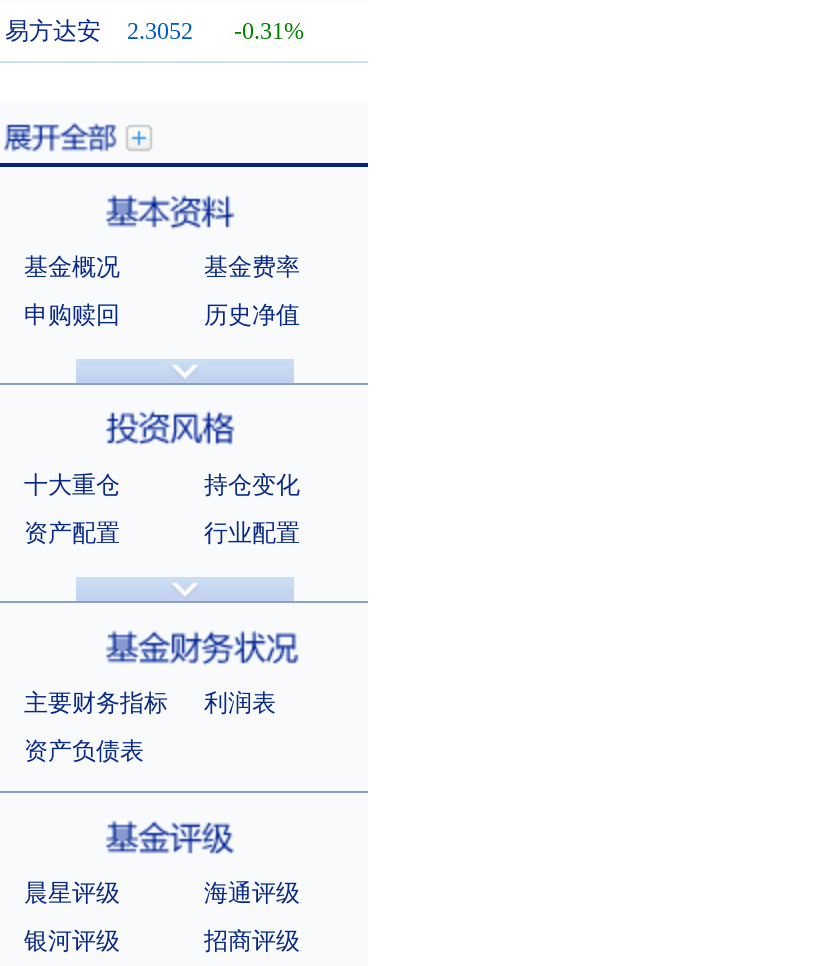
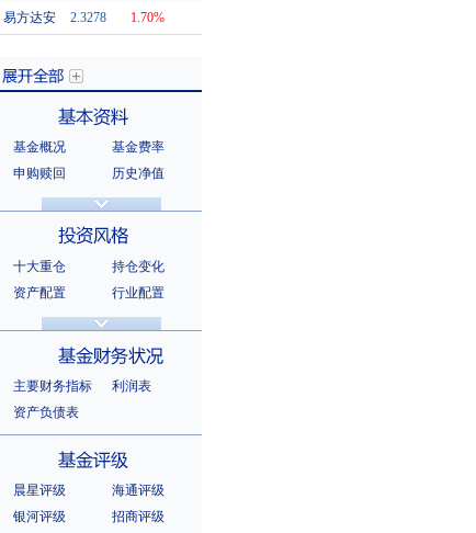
[127,17,193,45] 2.3052 -> [70,10,106,25] 2.3278
[234,17,304,45] -0.31% -> [131,10,165,25] 1.70%

